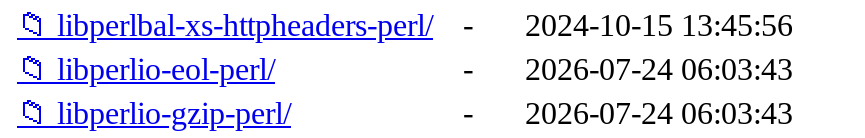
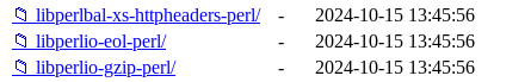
[525,52,793,86] 2026-07-24 06:03:43 -> [315,31,475,51] 2024-10-15 13:45:56
[525,96,793,130] 2026-07-24 06:03:43 -> [315,57,475,77] 2024-10-15 13:45:56

